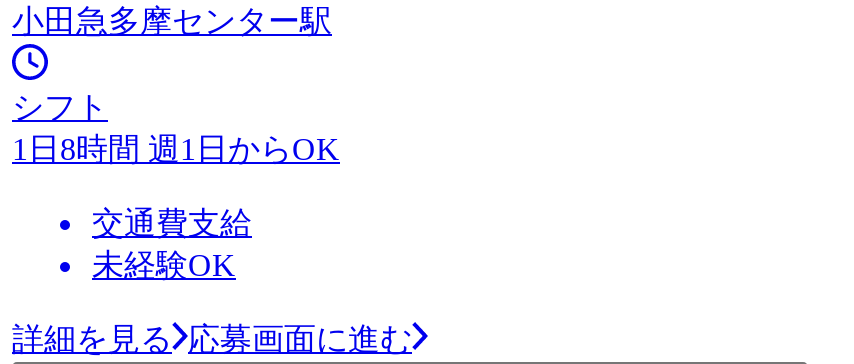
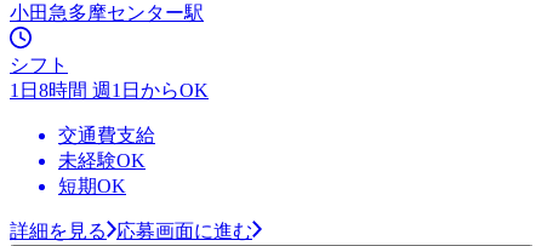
none -> [58,176,126,196] 短期OK

